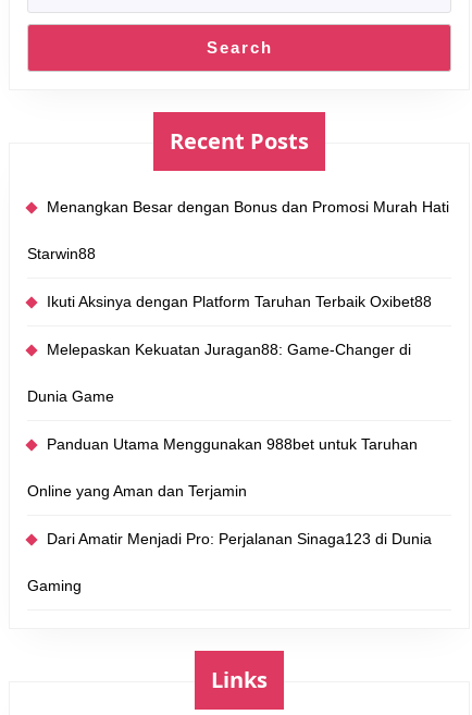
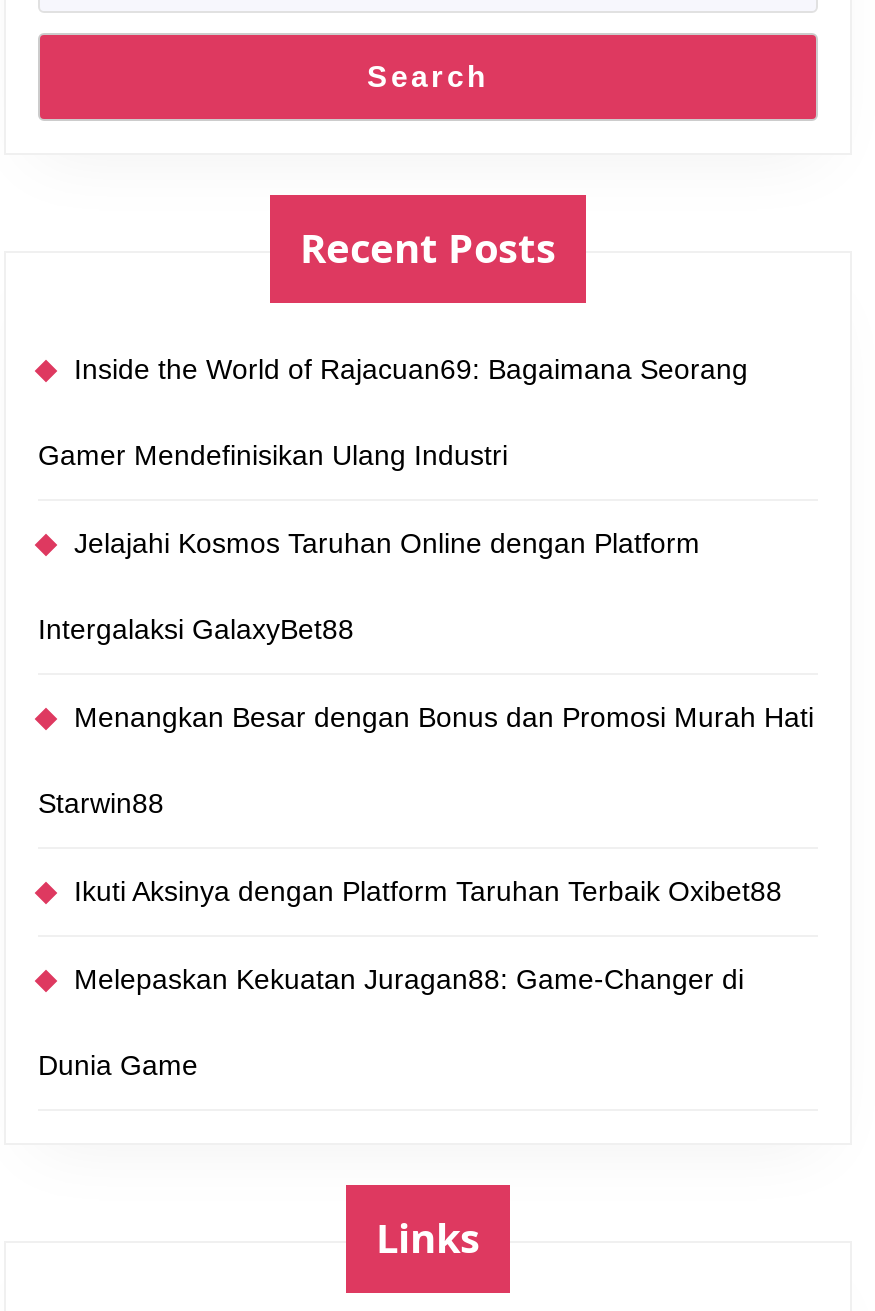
none -> [38,353,748,645] Inside the World of Rajacuan69: Bagaimana Seorang | Gamer Mendefinisikan Ulang Industri | Jelajahi Kosmos Taruhan Online dengan Platform | Intergalaksi GalaxyBet88
moved [27,198,449,405] -> [38,701,814,1081]: Menangkan Besar dengan Bonus dan Promosi Murah Hati | Starwin88 | Ikuti Aksinya dengan Platform Taruhan Terbaik Oxibet88 | Melepaskan Kekuatan Juragan88: Game-Changer di | Dunia Game
[27,435,432,594] Panduan Utama Menggunakan 988bet untuk Taruhan | Online yang Aman dan Terjamin | Dari Amatir Menjadi Pro: Perjalanan Sinaga123 di Dunia | Gaming -> none

